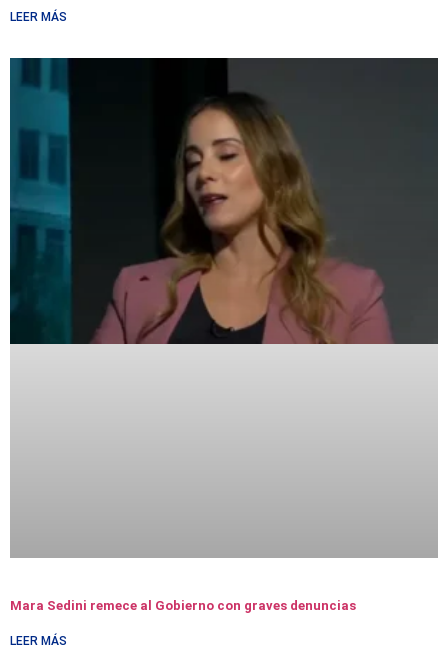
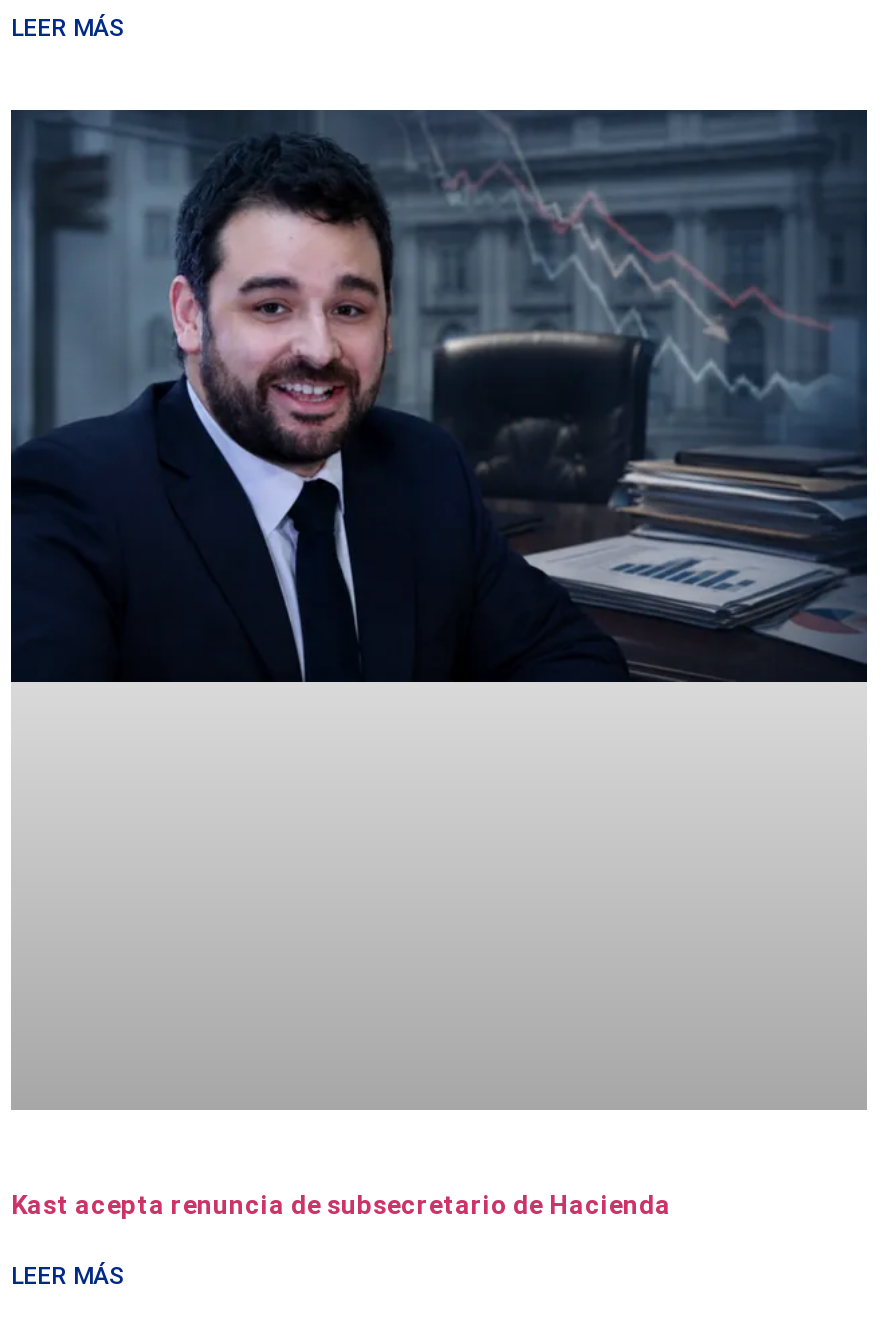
[10,57,438,344] [image] -> [11,109,867,683] [image]
[10,598,356,613] Mara Sedini remece al Gobierno con graves denuncias -> [11,1190,671,1220] Kast acepta renuncia de subsecretario de Hacienda

